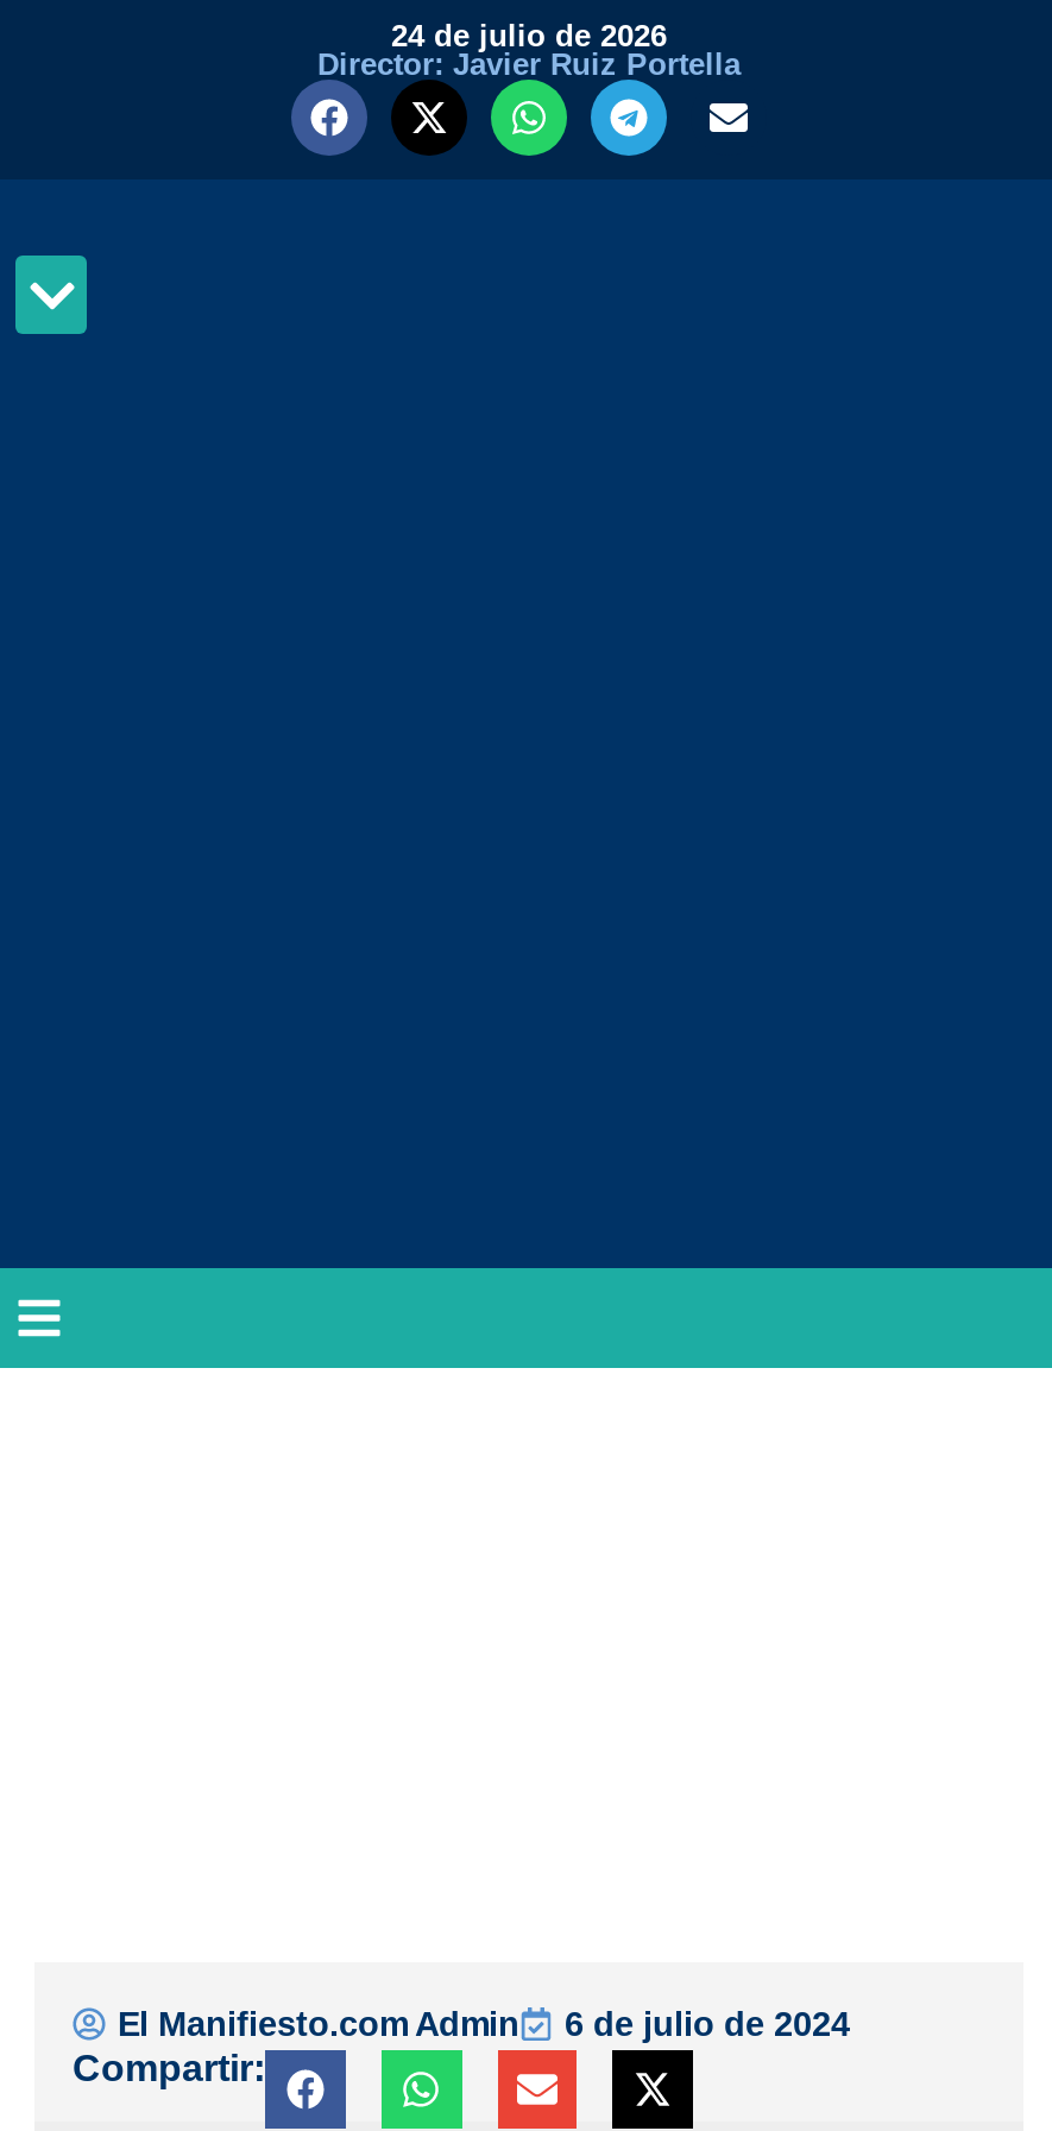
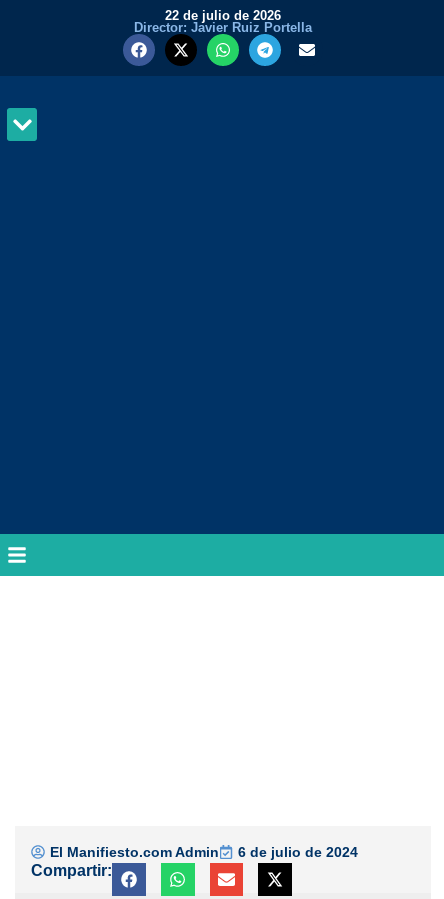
[391,18,667,53] 24 de julio de 2026 -> [165,8,281,23] 22 de julio de 2026

